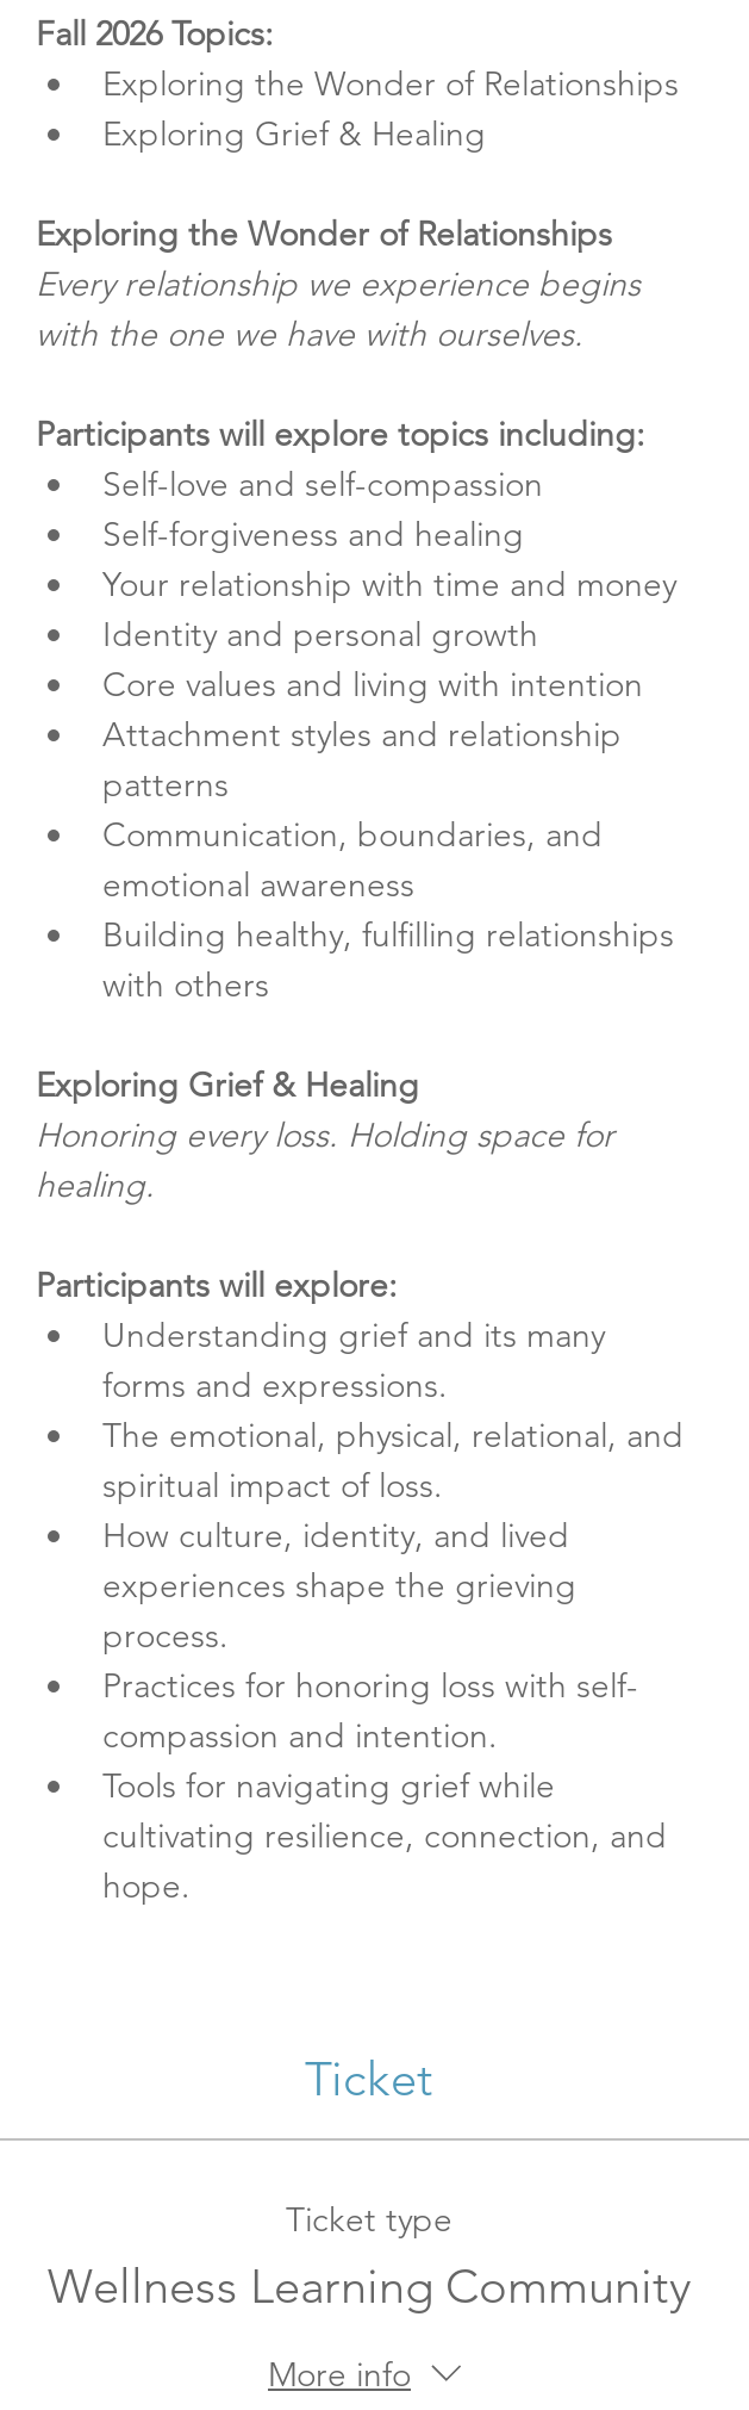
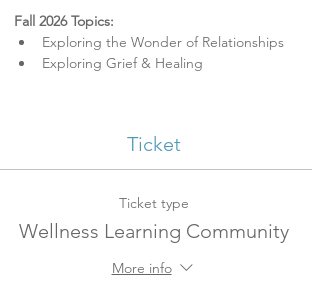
[36,212,693,1907] Exploring the Wonder of Relationships | Every relationship we experience begins | with the one we have with ourselves. | Participants will explore topics including: | Self-love and self-compassion | Self-forgiveness and healing | Your relationship with time and money | Identity and personal growth | Core values and living with intention | Attachment styles and relationship | patterns | Communication, boundaries, and | emotional awareness | Building healthy, fulfilling relationships | with others | Exploring Grief & Healing | Honoring every loss. Holding space for | healing. | Participants will explore: | Understanding grief and its many | forms and expressions. | The emotional, physical, relational, and | spiritual impact of loss. | How culture, identity, and lived | experiences shape the grieving | process. | Practices for honoring loss with self- | compassion and intention. | Tools for navigating grief while | cultivating resilience, connection, and | hope. -> none

